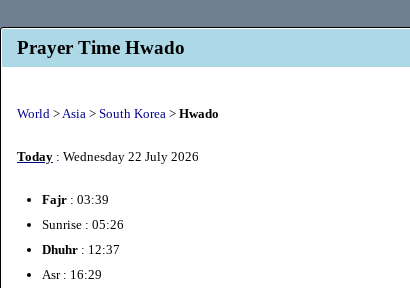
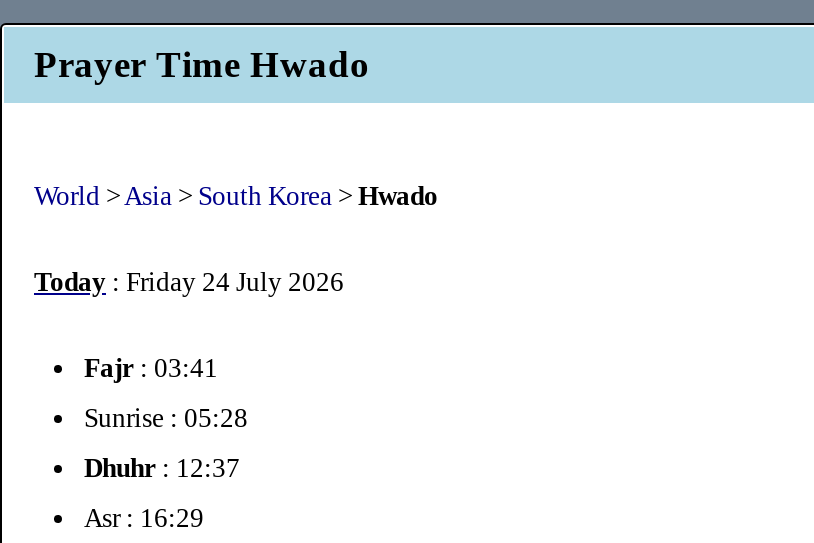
[17,149,199,164] Today: Wednesday 22 July 2026 -> [34,267,344,297] Today: Friday 24 July 2026
[42,192,109,207] Fajr: 03:39 -> [84,353,218,383] Fajr: 03:41
[42,217,124,232] Sunrise : 05:26 -> [84,403,248,433] Sunrise : 05:28

